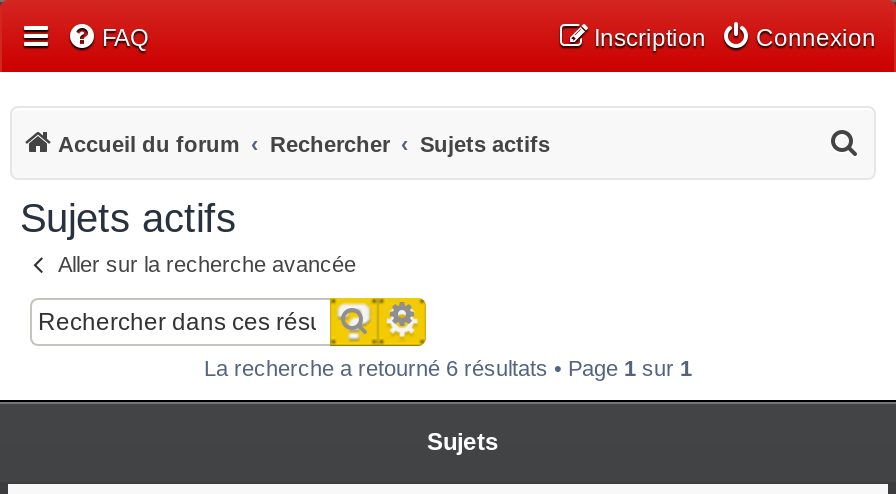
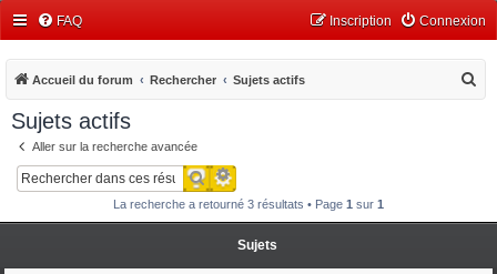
[204,355,692,379] La recherche a retourné 6 résultats • Page 1 sur 1 -> [113,197,384,210] La recherche a retourné 3 résultats • Page 1 sur 1

